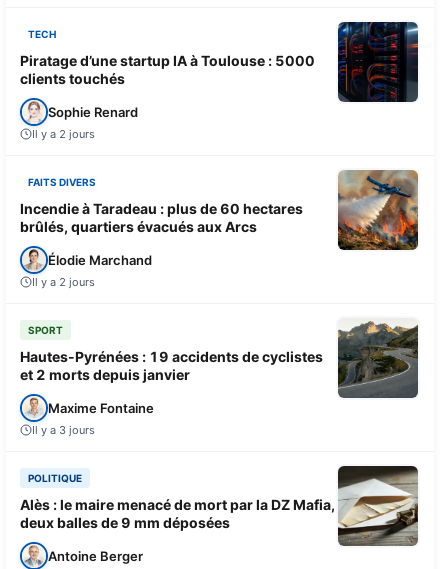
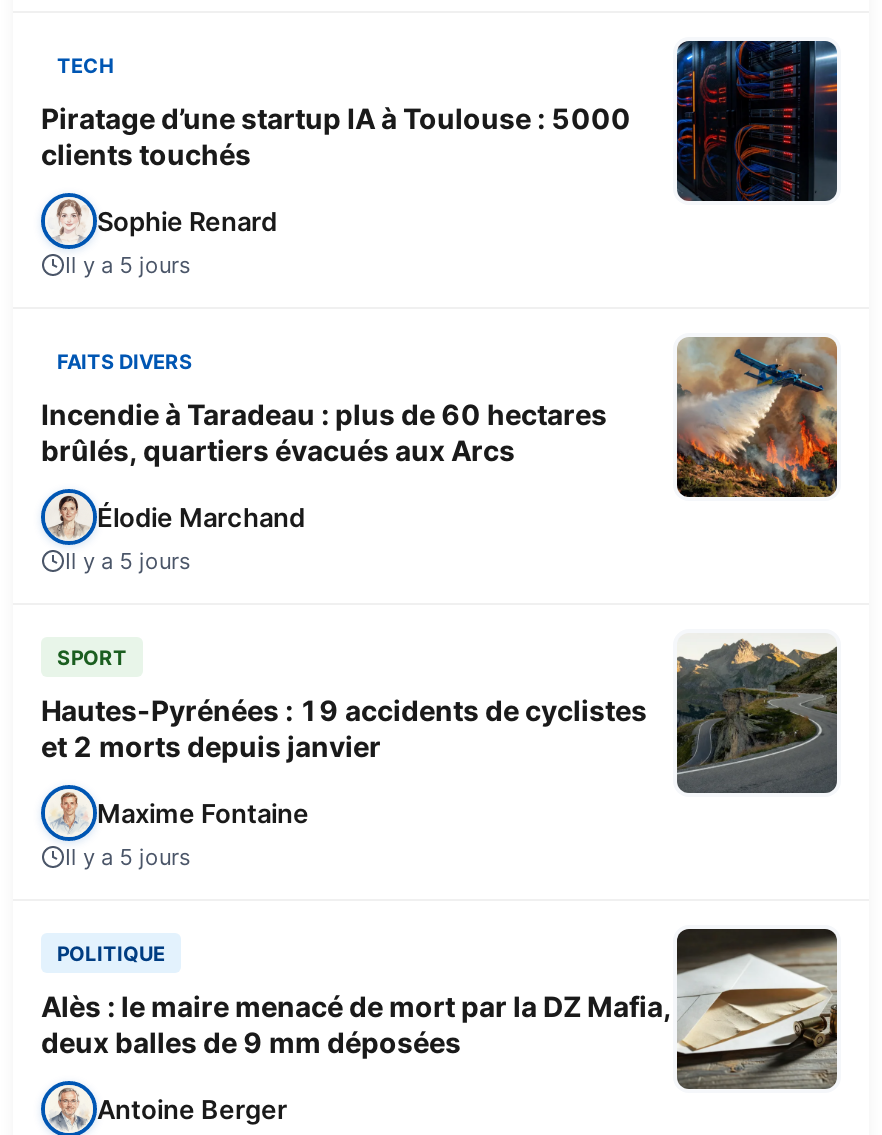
[32,127,95,141] Il y a 2 jours -> [65,250,191,278] Il y a 5 jours
[32,275,95,289] Il y a 2 jours -> [65,546,191,574] Il y a 5 jours
[32,423,95,437] Il y a 3 jours -> [65,842,191,870] Il y a 5 jours

